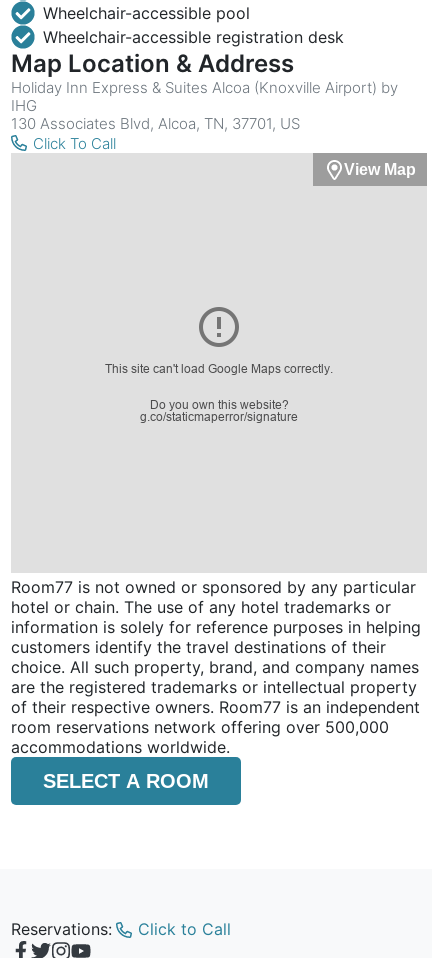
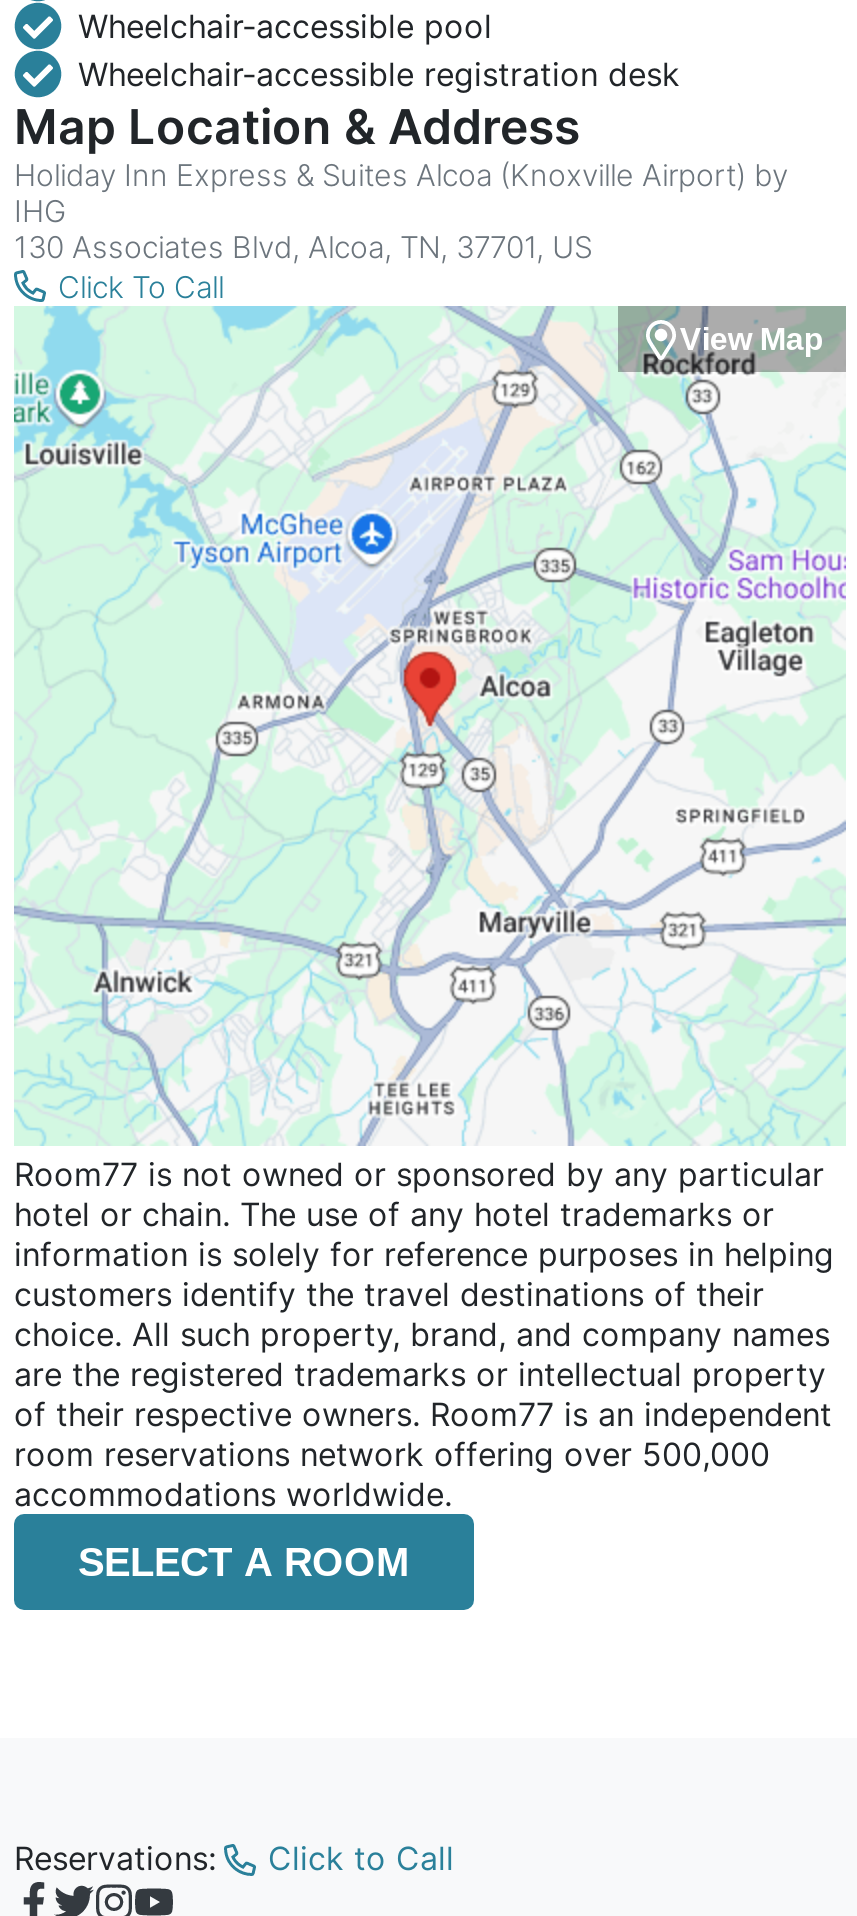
none -> [12,306,846,1146] [image]

